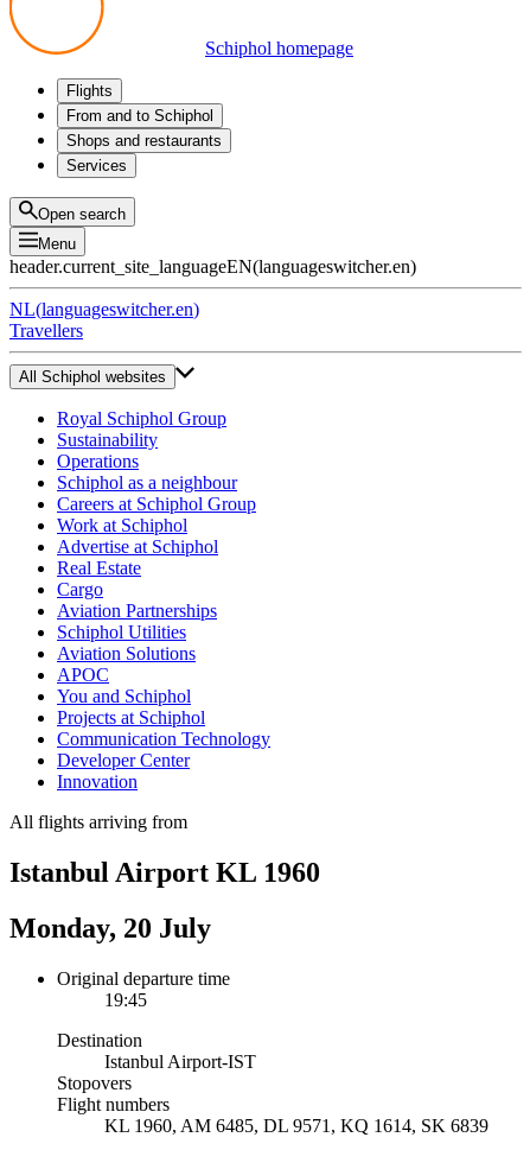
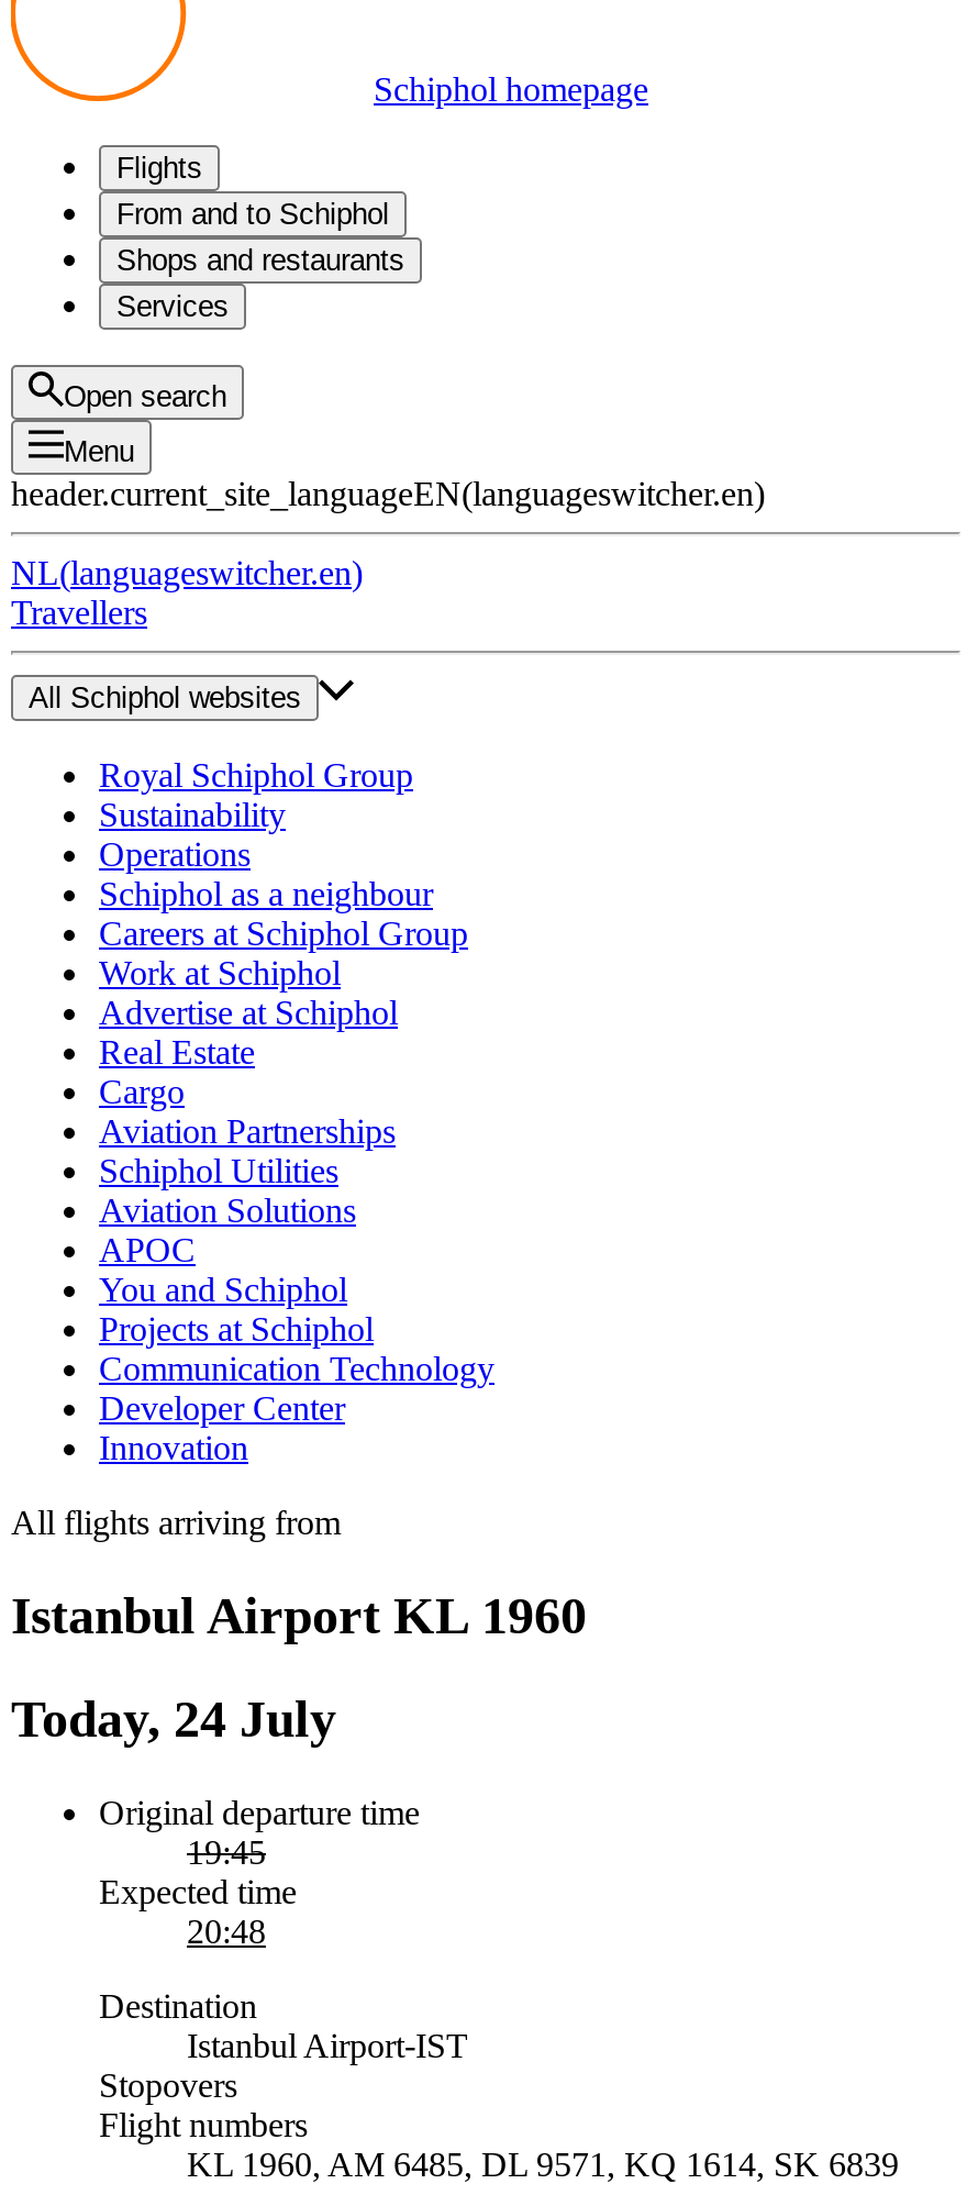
[9,912,211,943] Monday, 20 July -> [11,1690,336,1747] Today, 24 July
none -> [99,1872,297,1949] Expected time | 20:48

